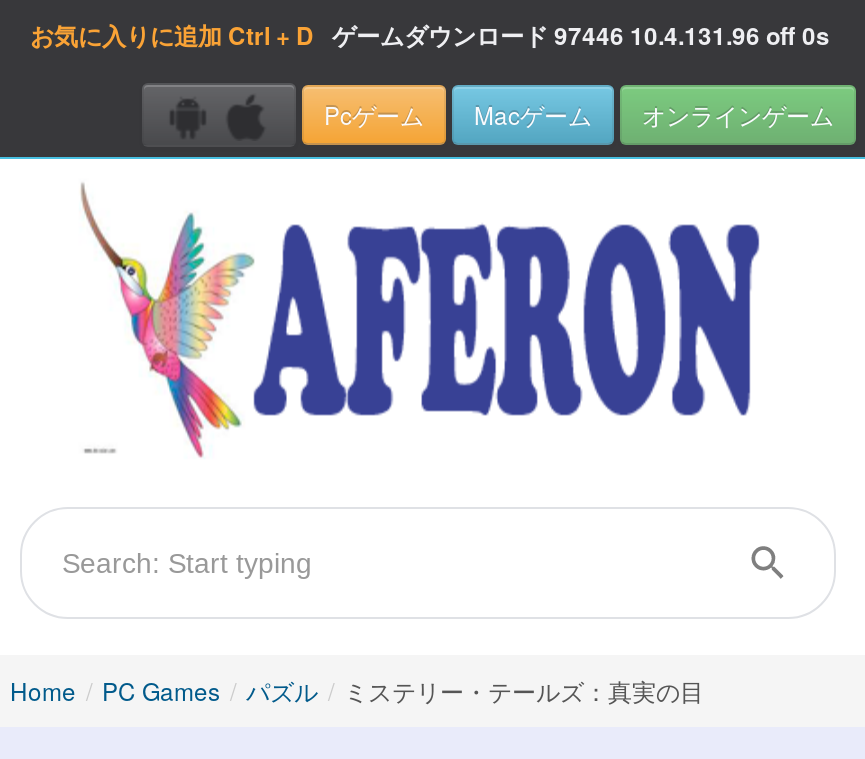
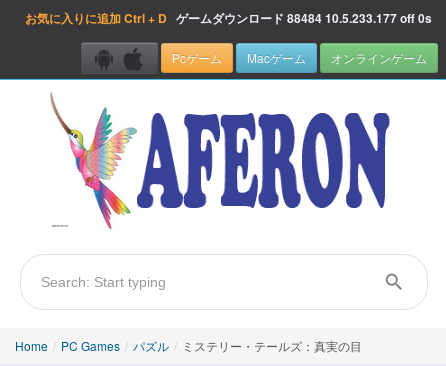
[30,17,830,53] お気に入りに追加Ctrl + Dゲームダウンロード97446 10.4.131.96 off 0s -> [25,9,432,27] お気に入りに追加Ctrl + Dゲームダウンロード88484 10.5.233.177 off 0s

